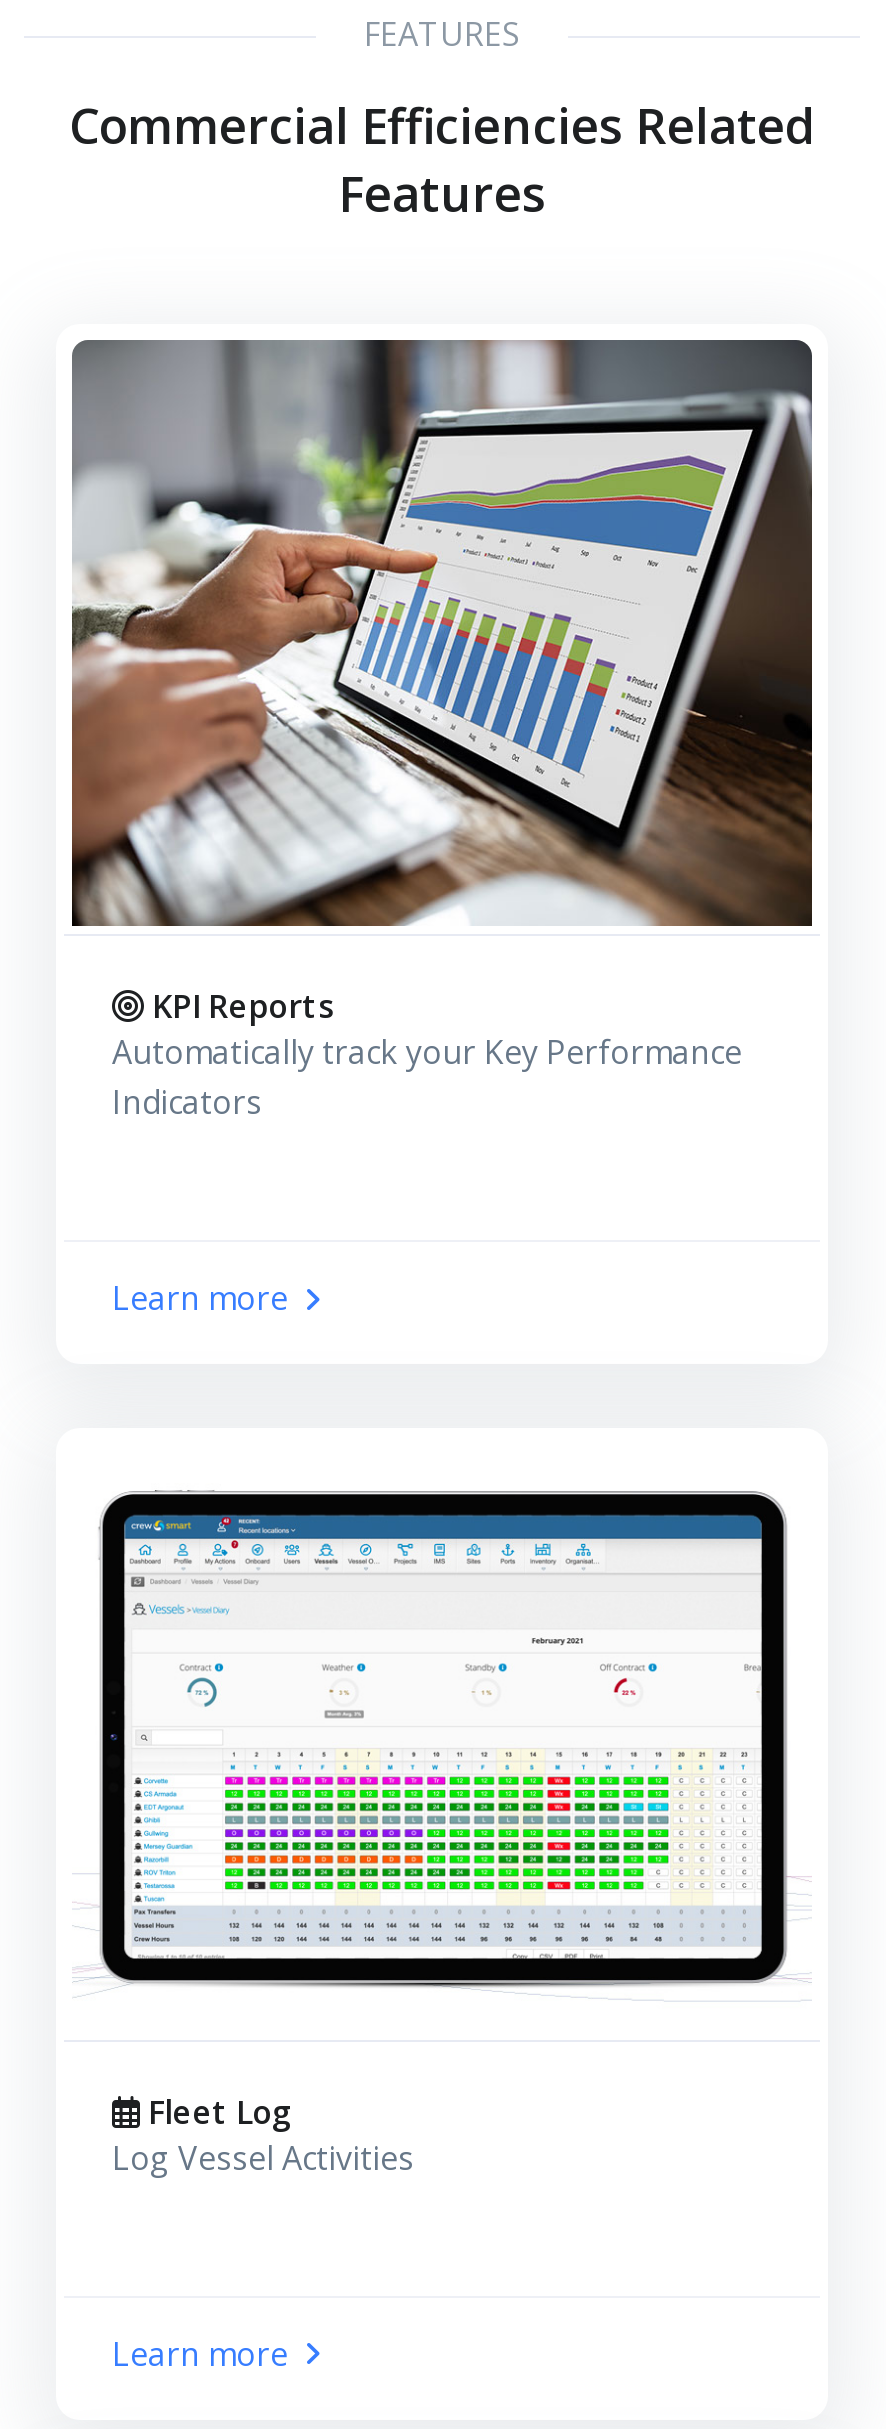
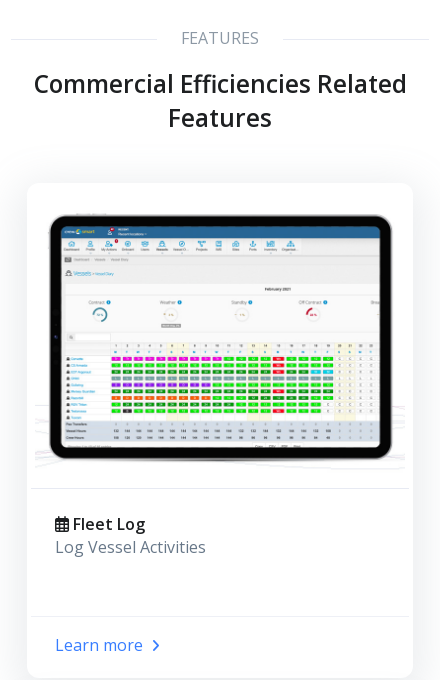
[70,338,814,1125] [image] | KPI Reports | Automatically track your Key Performance | Indicators -> none
[112,1277,296,1321] Learn more -> none

